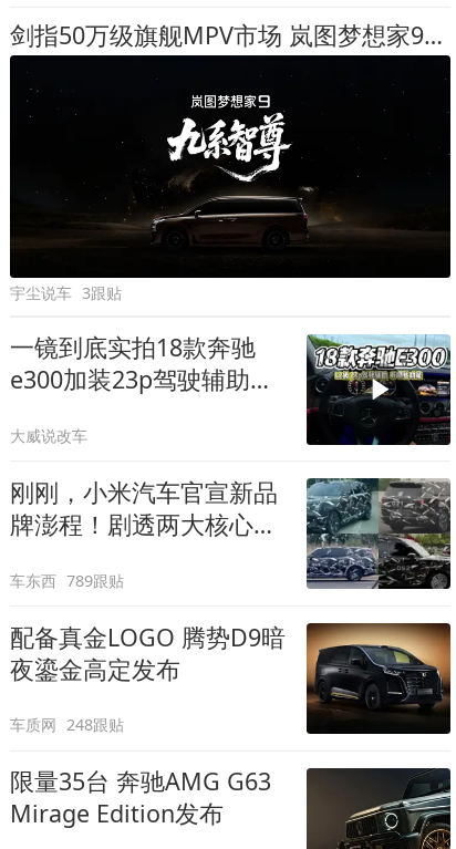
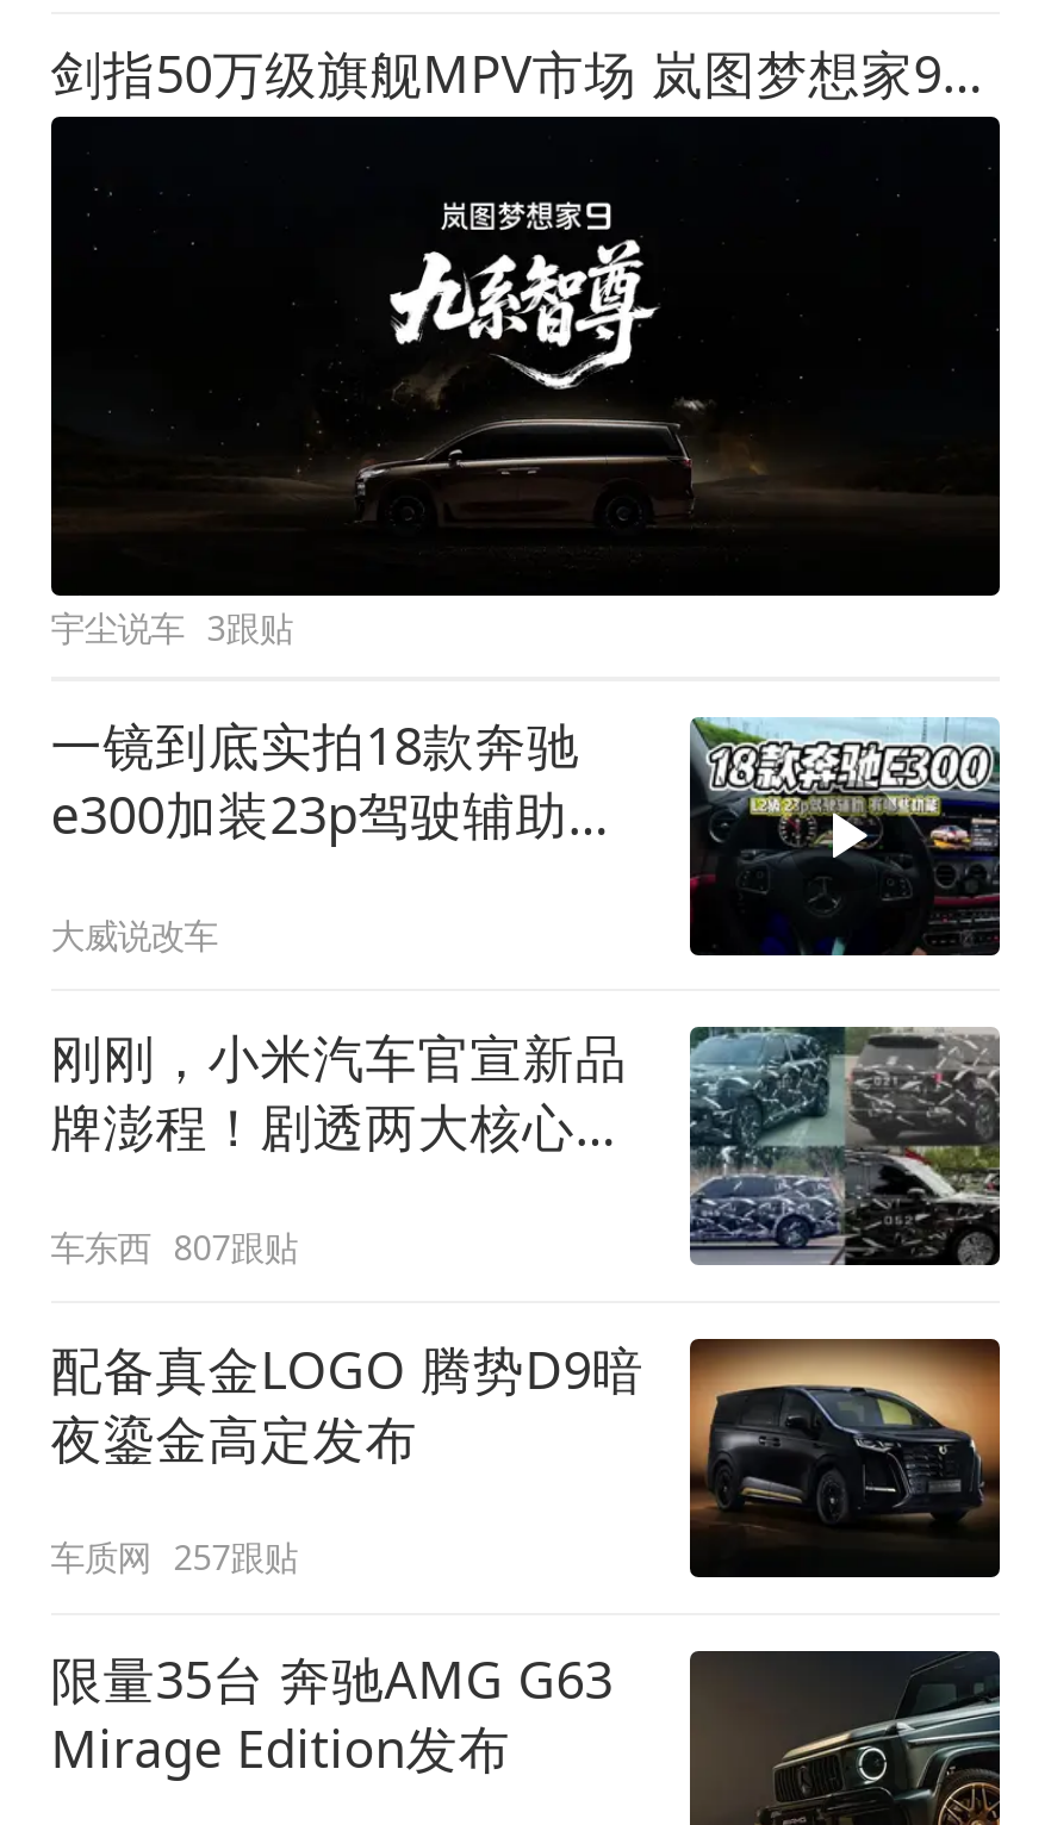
[10,570,124,591] 车东西 789跟贴 -> [51,1223,297,1269] 车东西 807跟贴
[10,714,124,735] 车质网 248跟贴 -> [51,1535,297,1580] 车质网 257跟贴

